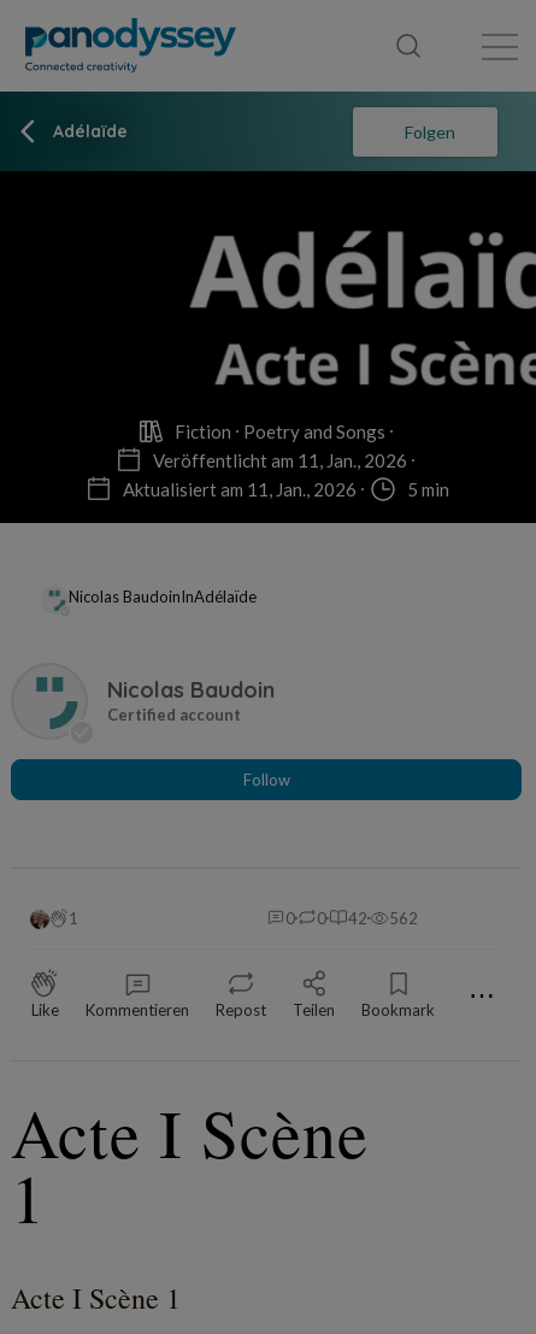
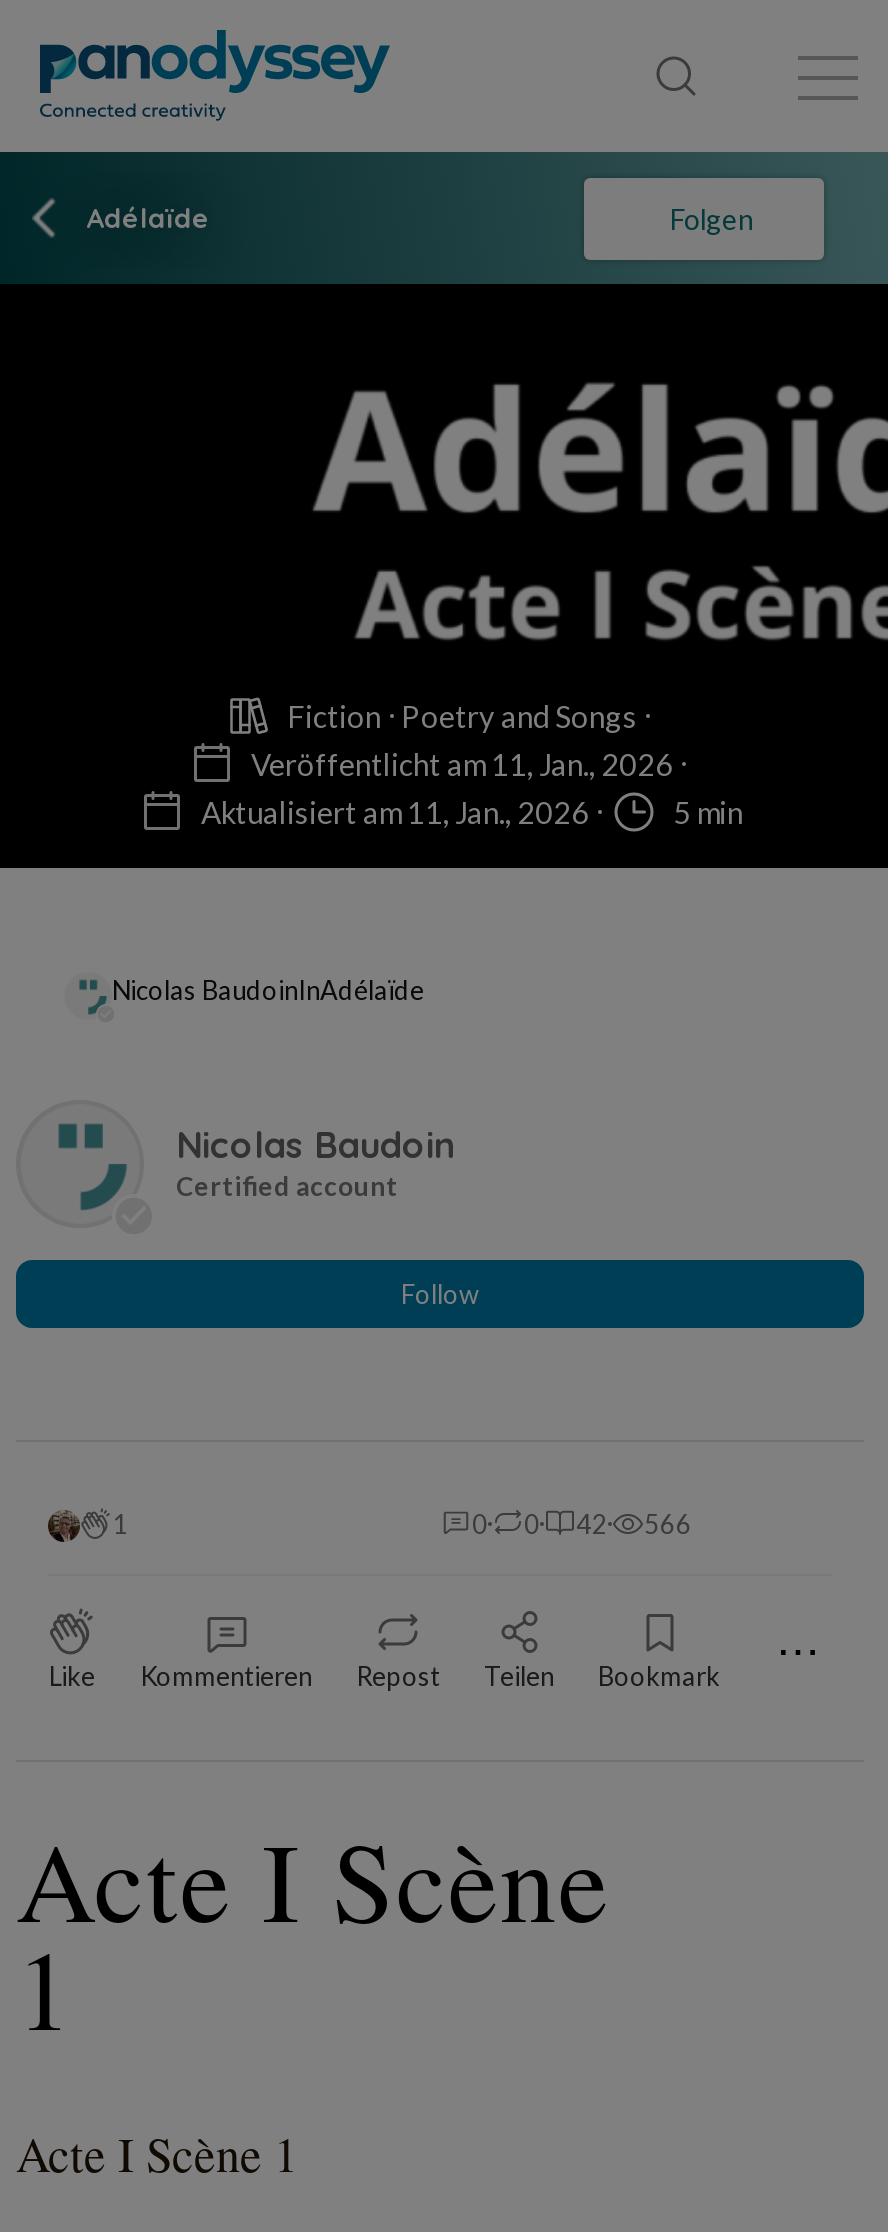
[285,909,418,928] 0 0 42 562 -> [472,1508,692,1540] 0 0 42 566

